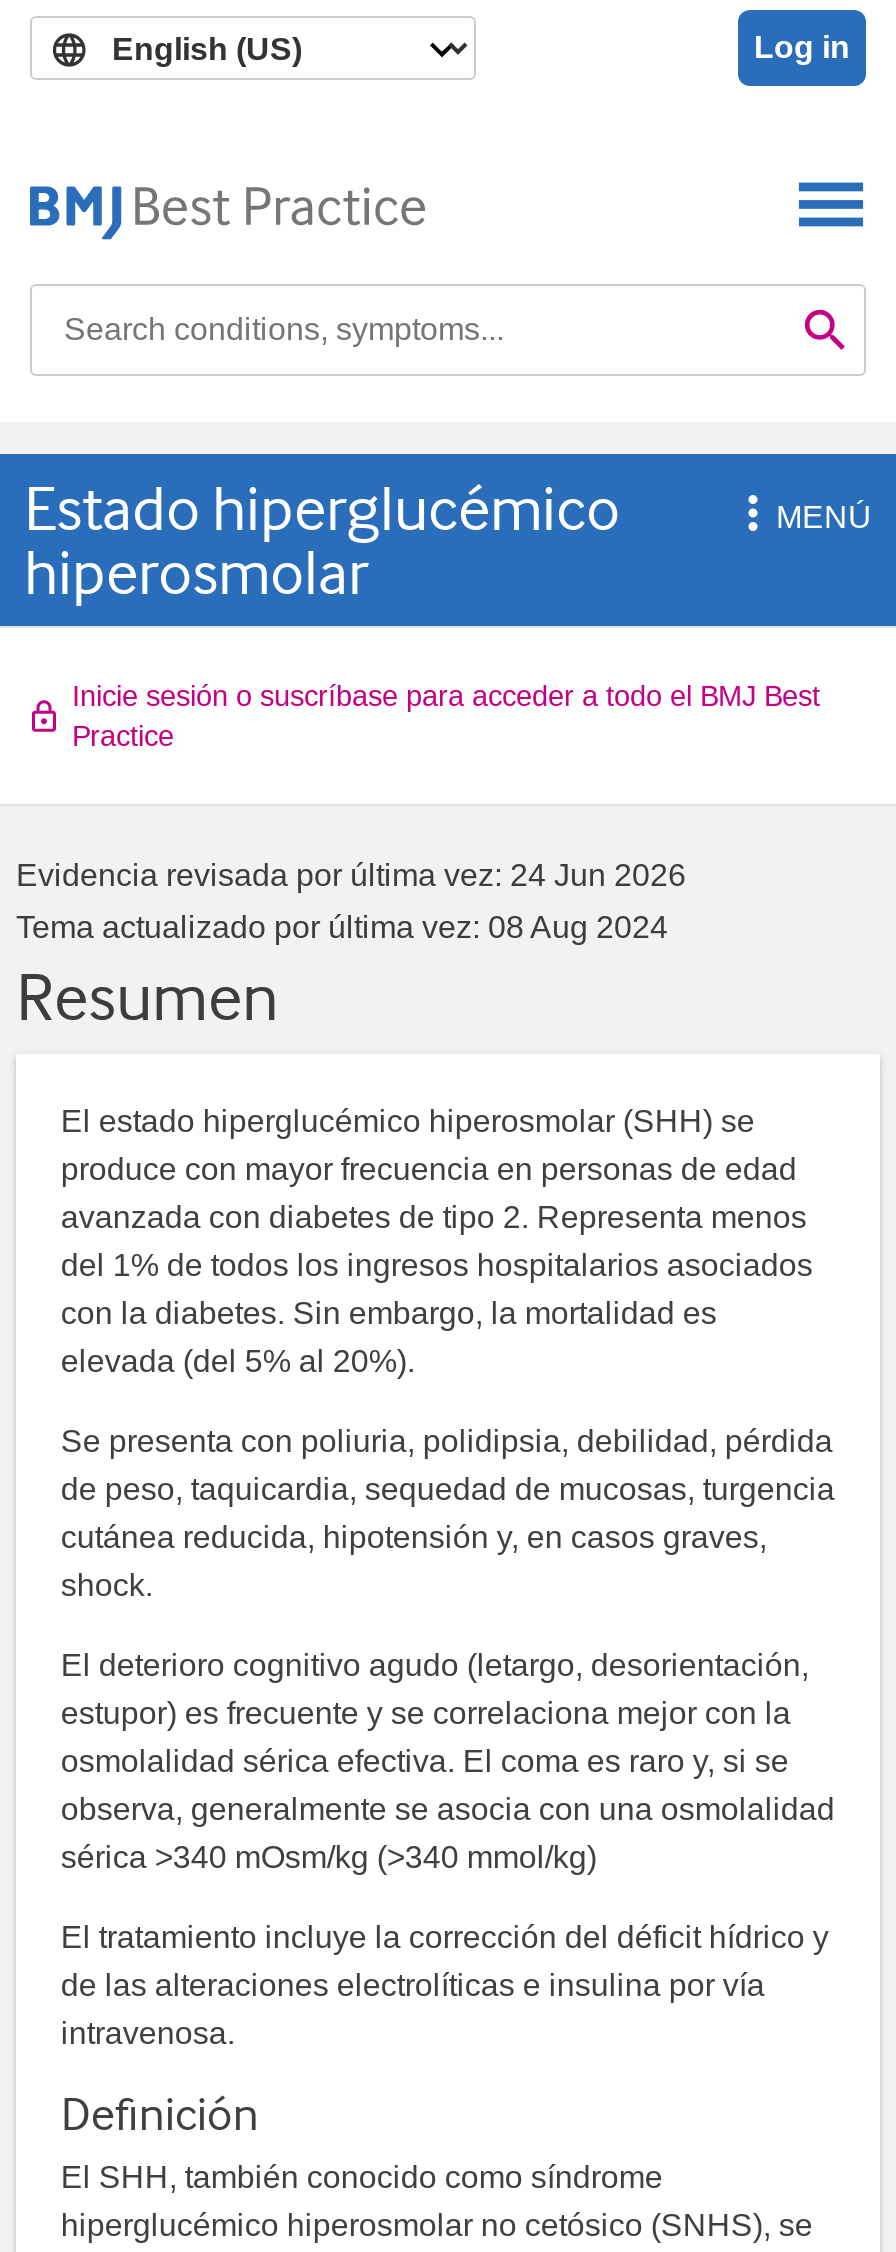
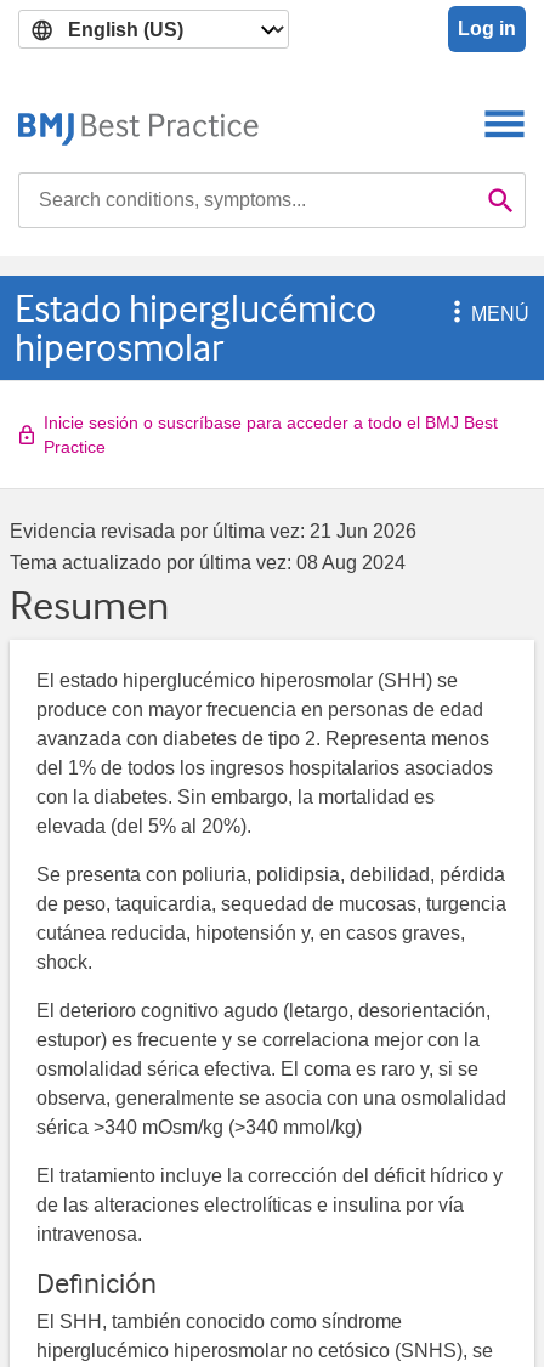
[16,858,686,892] Evidencia revisada por última vez: 24 Jun 2026 -> [10,521,416,541] Evidencia revisada por última vez: 21 Jun 2026

